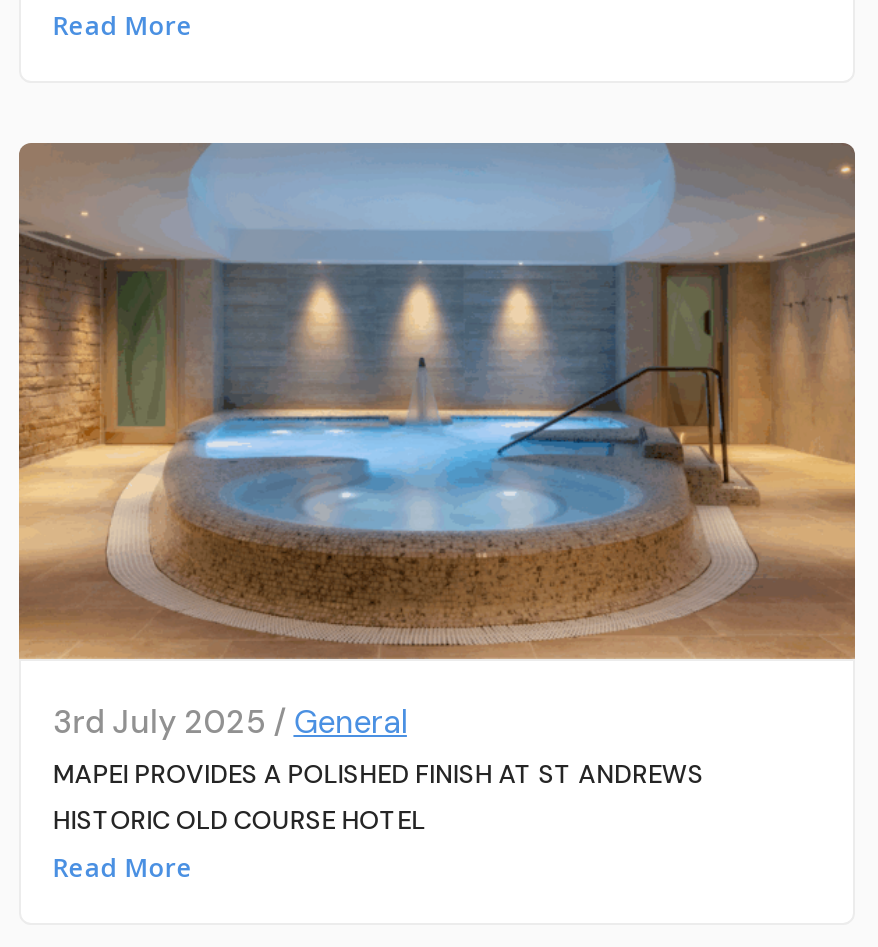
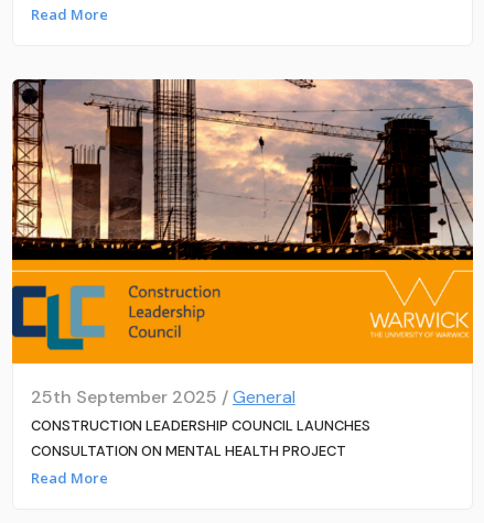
[17,142,857,837] [image] | 3rd July 2025 / General | MAPEI PROVIDES A POLISHED FINISH AT ST ANDREWS | HISTORIC OLD COURSE HOTEL -> [11,78,474,461] [image] | 25th September 2025 / General | CONSTRUCTION LEADERSHIP COUNCIL LAUNCHES | CONSULTATION ON MENTAL HEALTH PROJECT

